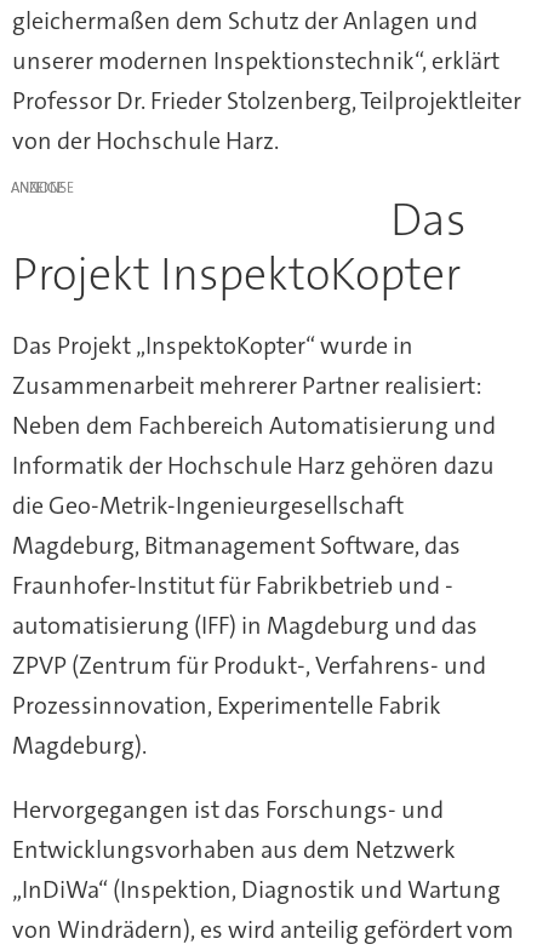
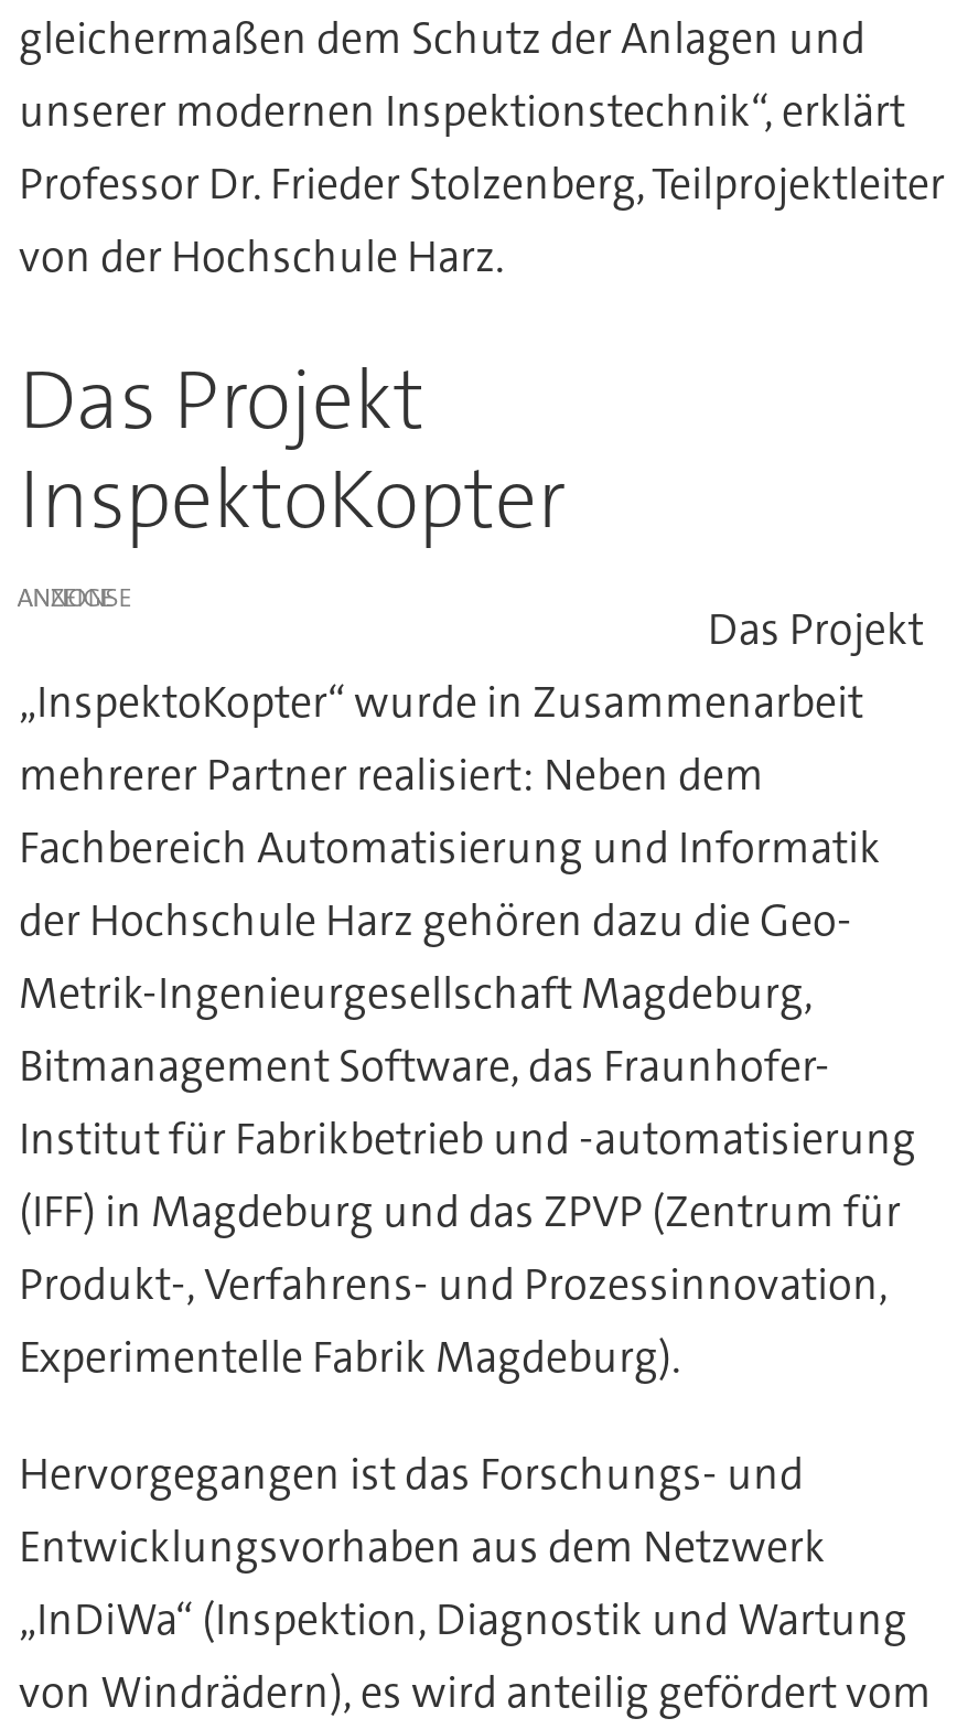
none -> [19,346,566,553] Das Projekt | InspektoKopter
moved [11,178,64,197] -> [17,580,114,616]: ANZEIGE
[12,190,496,761] Das | Projekt InspektoKopter | Das Projekt „InspektoKopter“ wurde in | Zusammenarbeit mehrerer Partner realisiert: | Neben dem Fachbereich Automatisierung und | Informatik der Hochschule Harz gehören dazu | die Geo-Metrik-Ingenieurgesellschaft | Magdeburg, Bitmanagement Software, das | Fraunhofer-Institut für Fabrikbetrieb und - | automatisierung (IFF) in Magdeburg und das | ZPVP (Zentrum für Produkt-, Verfahrens- und | Prozessinnovation, Experimentelle Fabrik | Magdeburg). -> [19,600,924,1385] Das Projekt | „InspektoKopter“ wurde in Zusammenarbeit | mehrerer Partner realisiert: Neben dem | Fachbereich Automatisierung und Informatik | der Hochschule Harz gehören dazu die Geo- | Metrik-Ingenieurgesellschaft Magdeburg, | Bitmanagement Software, das Fraunhofer- | Institut für Fabrikbetrieb und -automatisierung | (IFF) in Magdeburg und das ZPVP (Zentrum für | Produkt-, Verfahrens- und Prozessinnovation, | Experimentelle Fabrik Magdeburg).

